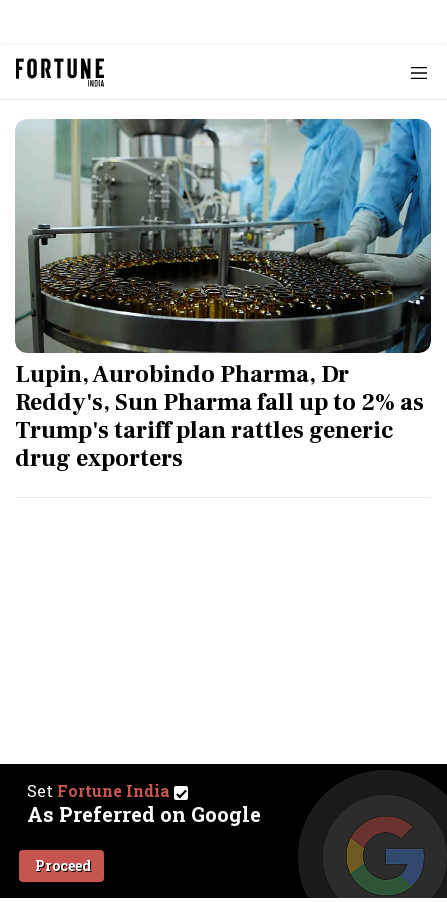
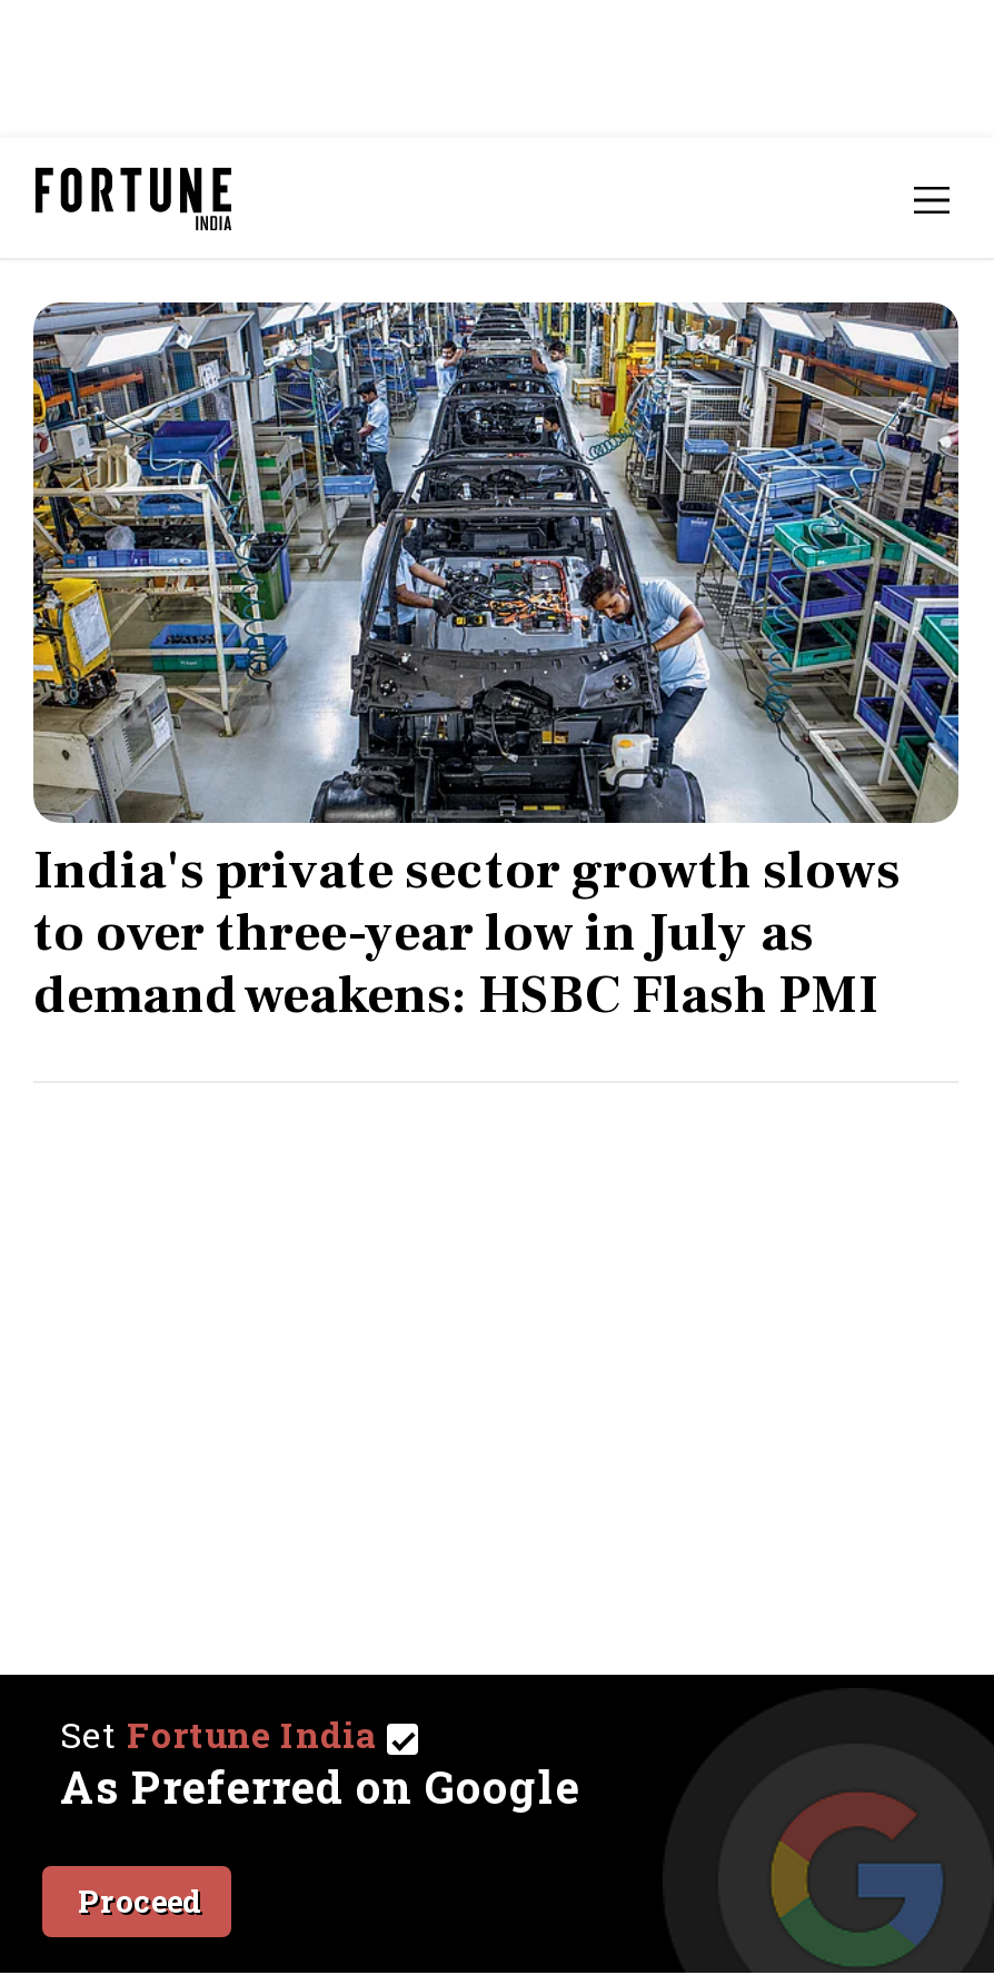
[15,118,432,474] [image] | Lupin, Aurobindo Pharma, Dr | Reddy's, Sun Pharma fall up to 2% as | Trump's tariff plan rattles generic | drug exporters -> [31,300,961,1030] [image] | India's private sector growth slows | to over three-year low in July as | demand weakens: HSBC Flash PMI

